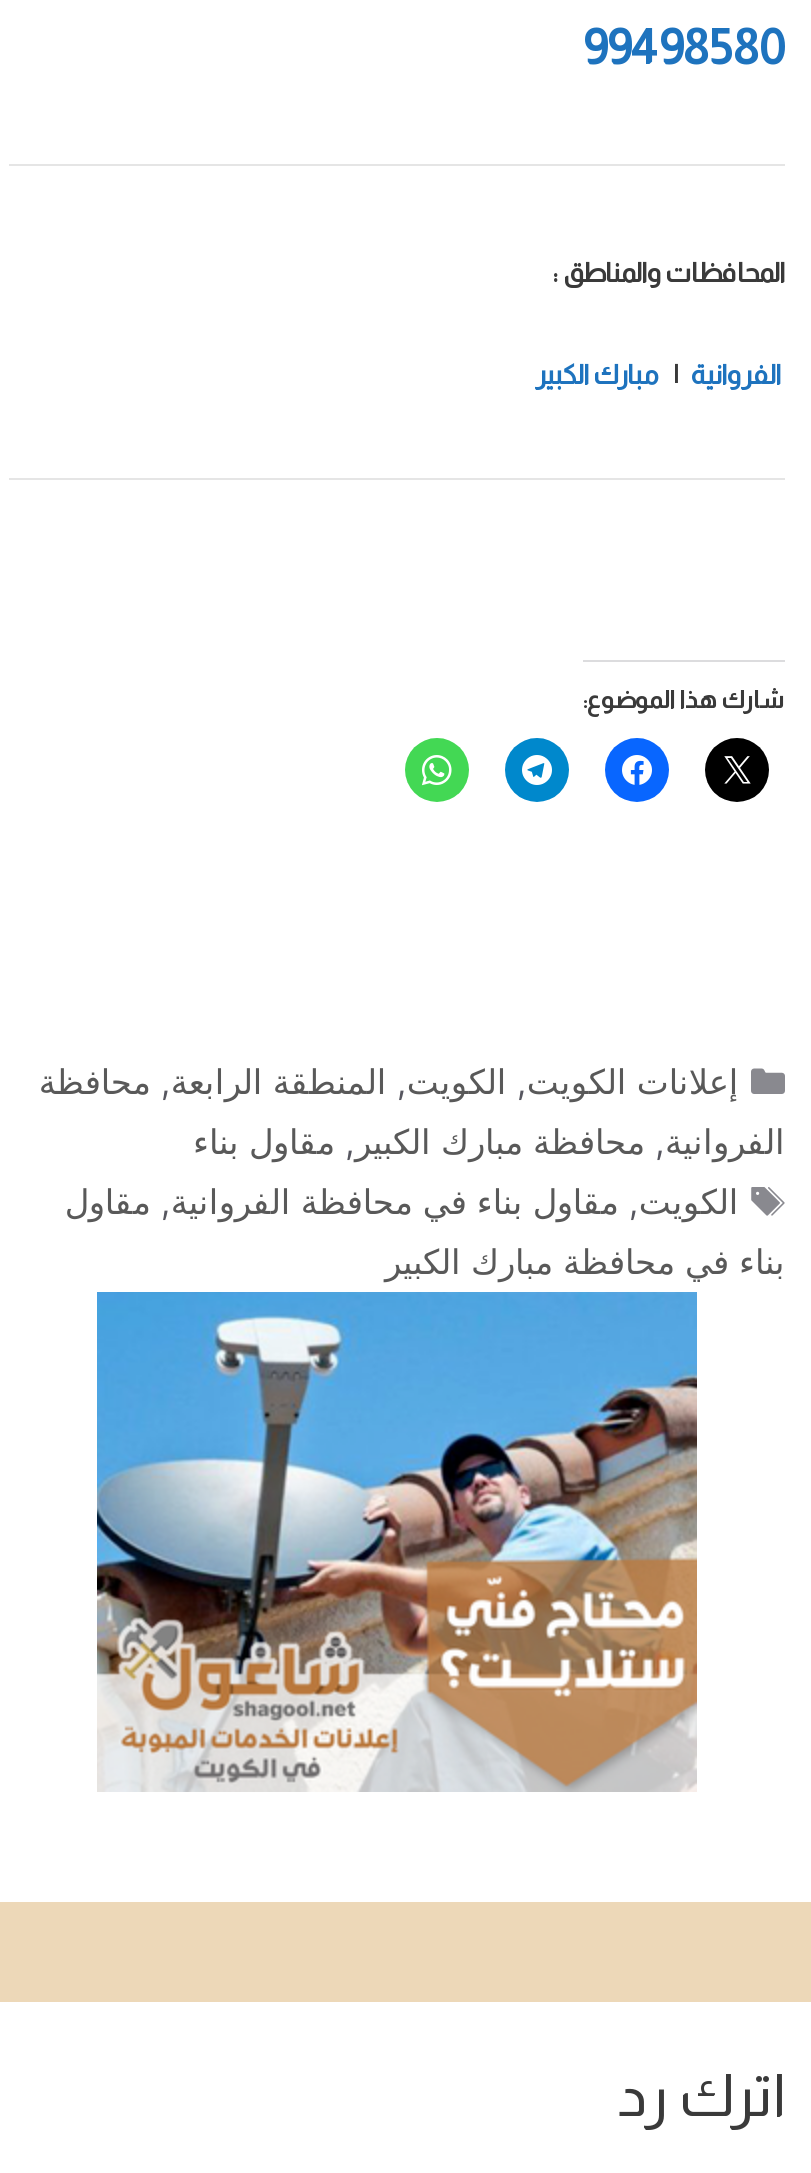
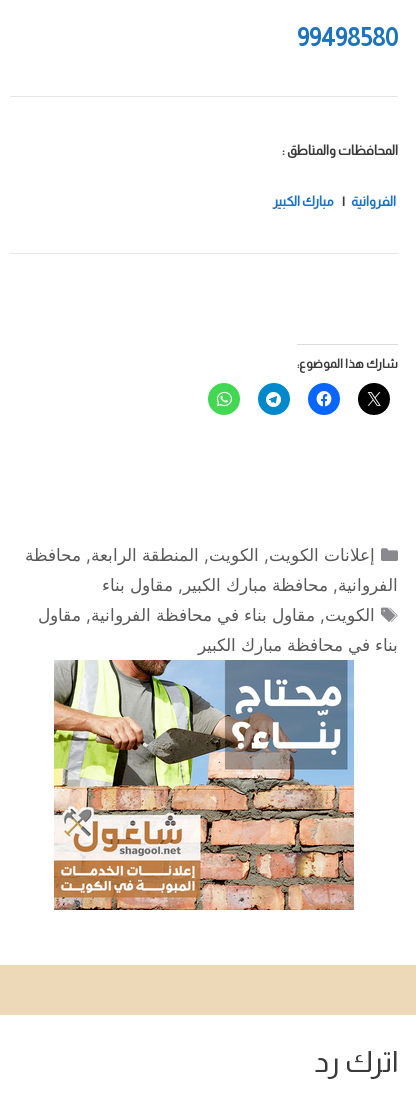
[95,1290,699,1792] [image] -> [53,659,355,911] [image]

